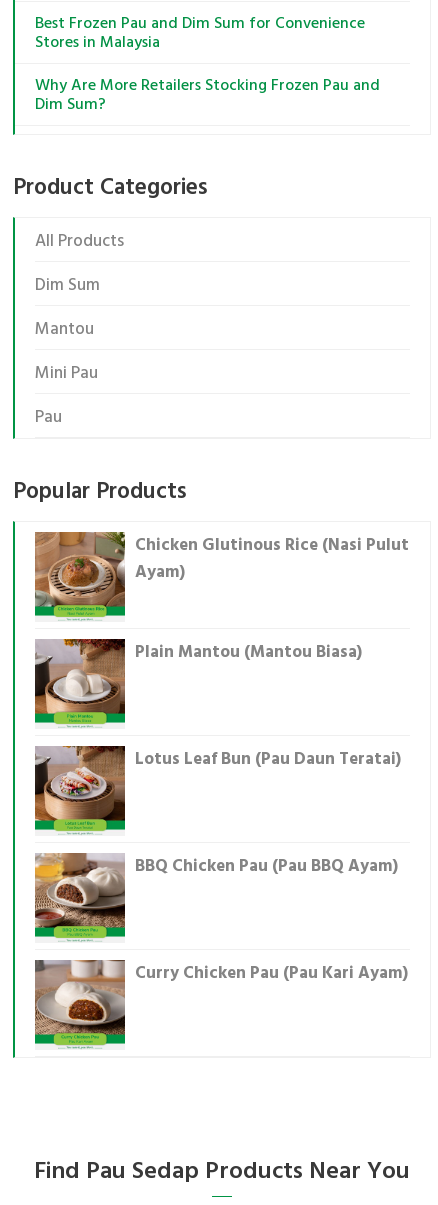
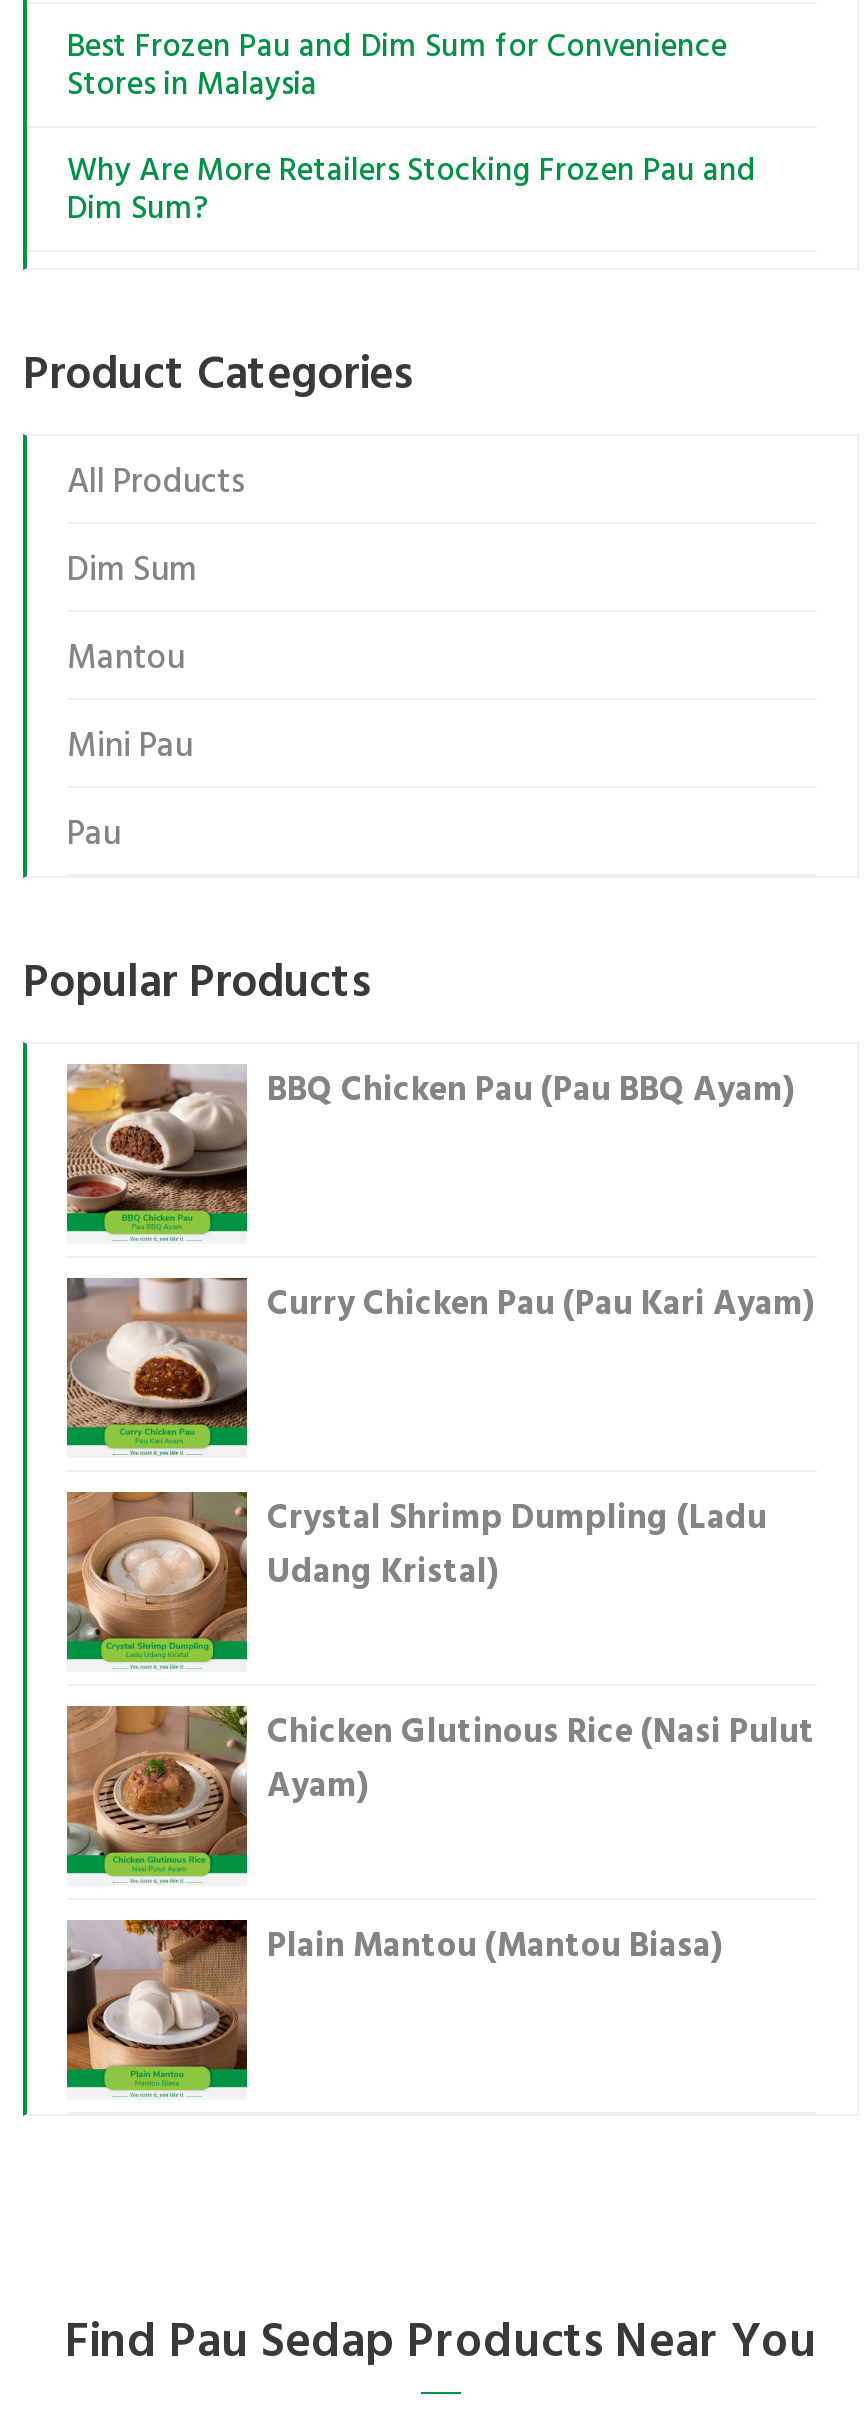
none -> [267,1493,767,1601] Crystal Shrimp Dumpling (Ladu | Udang Kristal)
moved [34,530,409,666] -> [65,1702,815,1975]: [image] | Chicken Glutinous Rice (Nasi Pulut | Ayam) | Plain Mantou (Mantou Biasa)
moved [33,637,126,729] -> [63,1916,249,2100]: [image]
[34,745,126,828] [image] -> [65,1490,249,1656] [image]
[135,746,401,773] Lotus Leaf Bun (Pau Daun Teratai) -> none
moved [35,853,398,931] -> [67,1064,793,1220]: [image] | BBQ Chicken Pau (Pau BBQ Ayam)
moved [34,959,408,1039] -> [65,1276,813,1436]: [image] | Curry Chicken Pau (Pau Kari Ayam)

